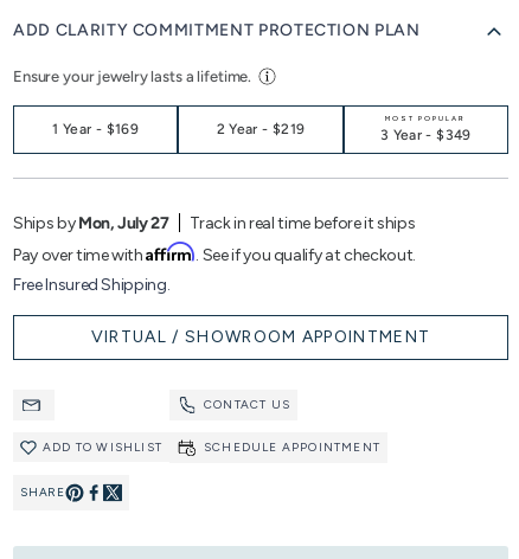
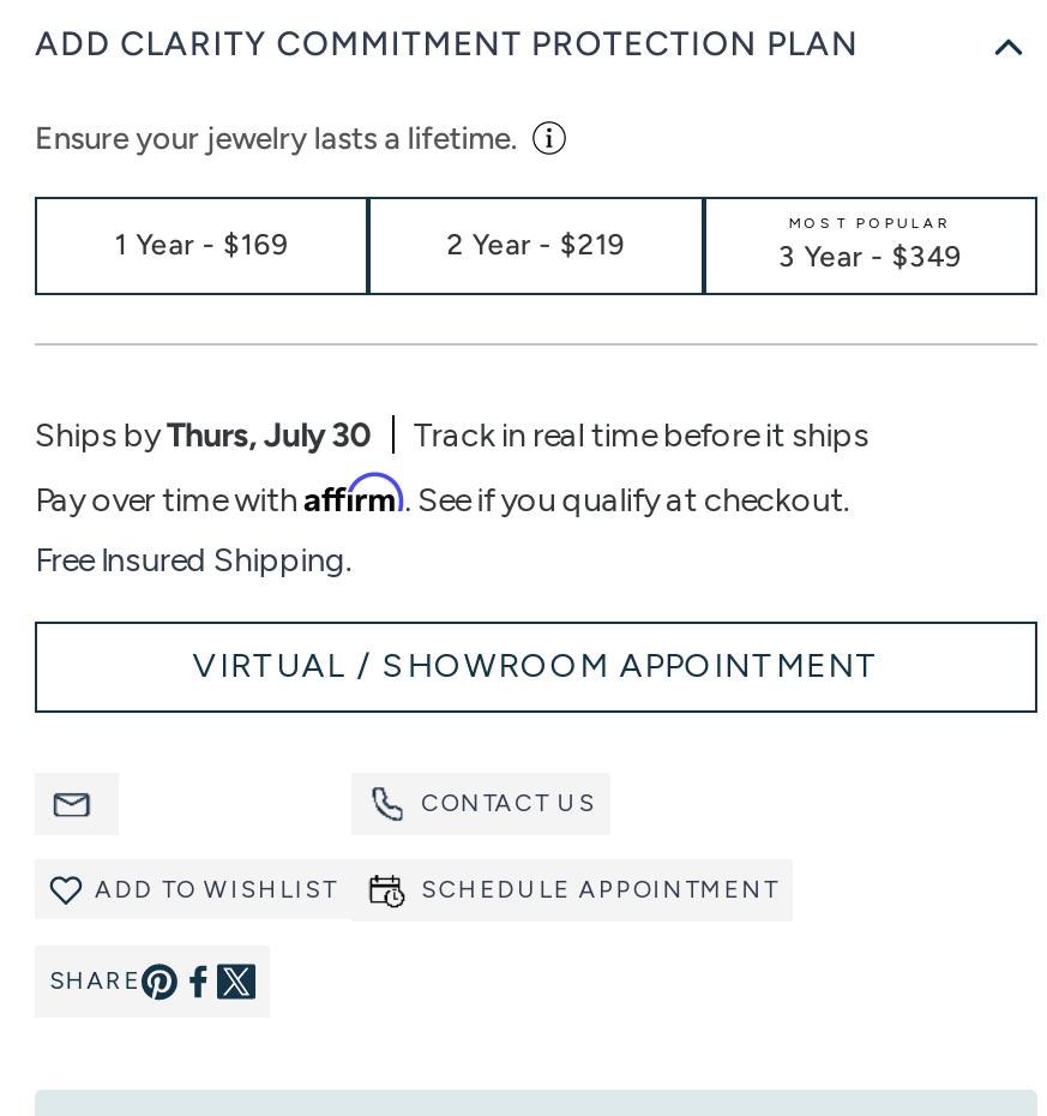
[13,213,169,234] Ships byMon, July 27 -> [35,416,371,456] Ships byThurs, July 30

